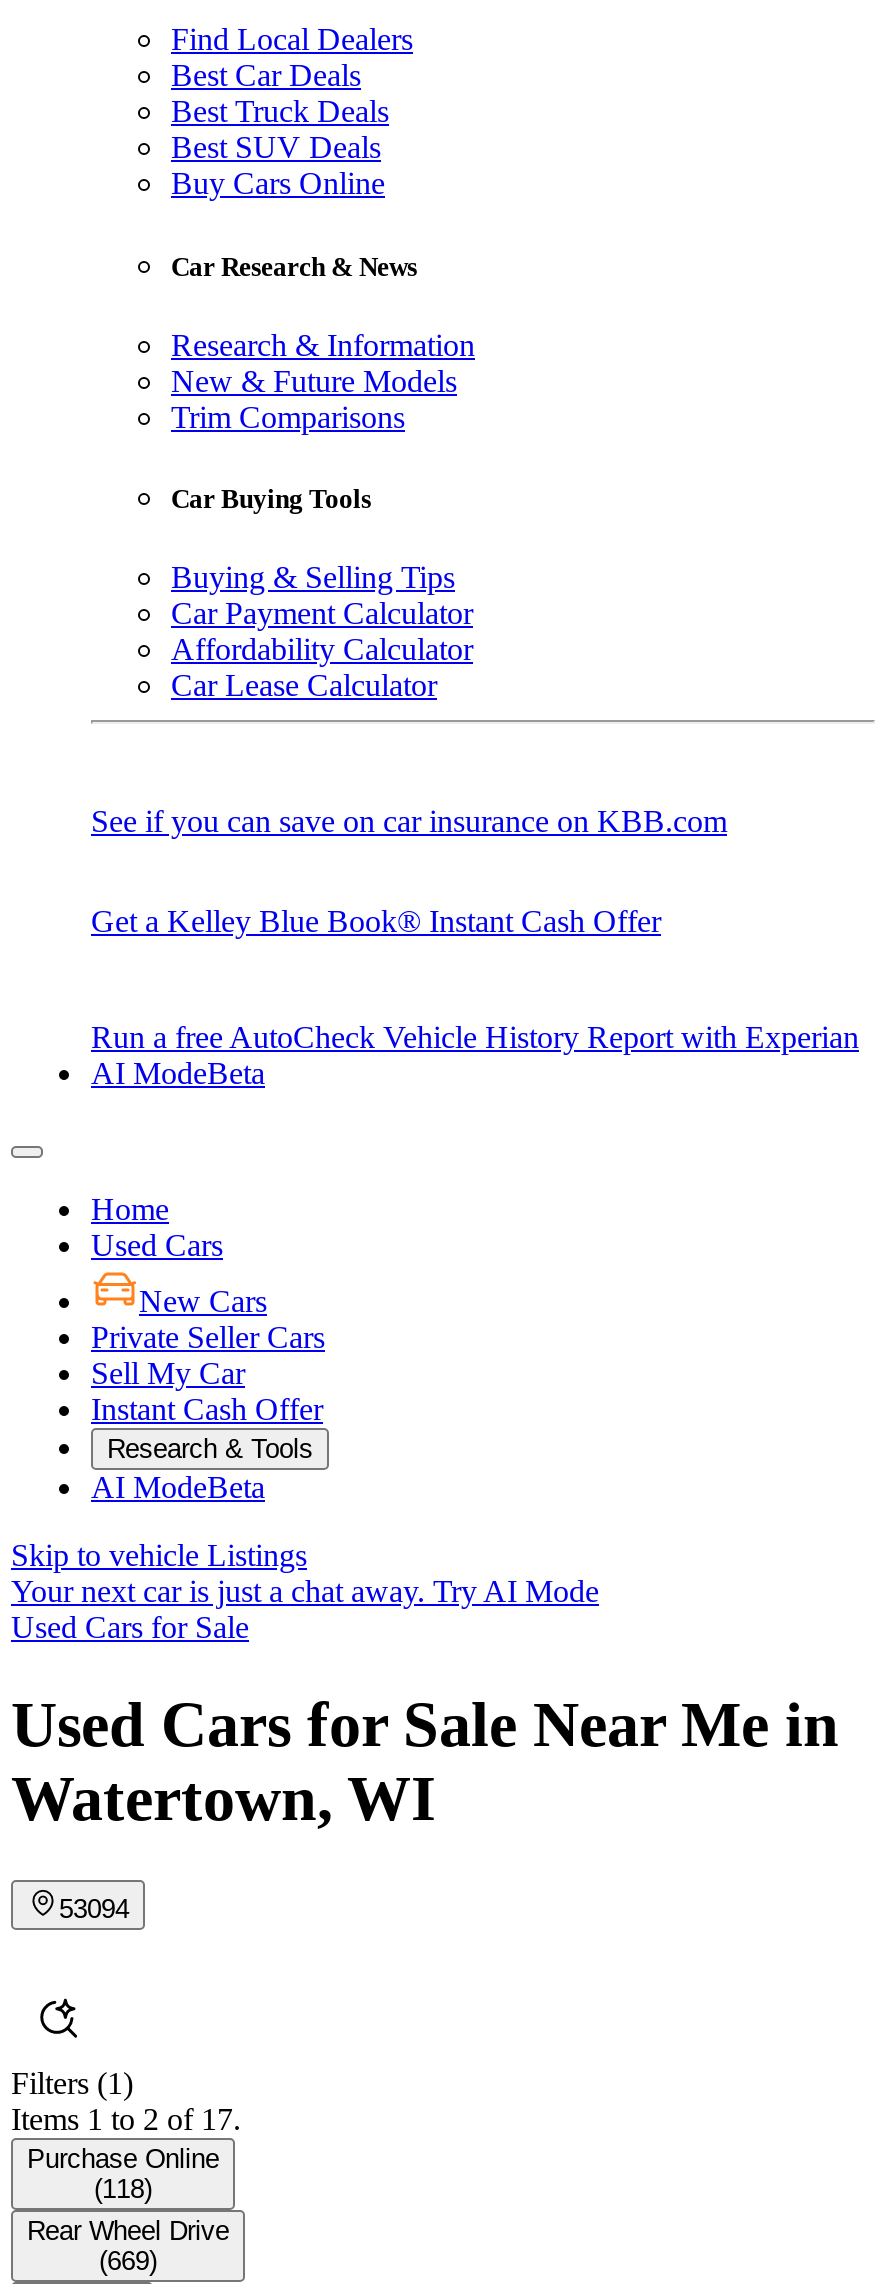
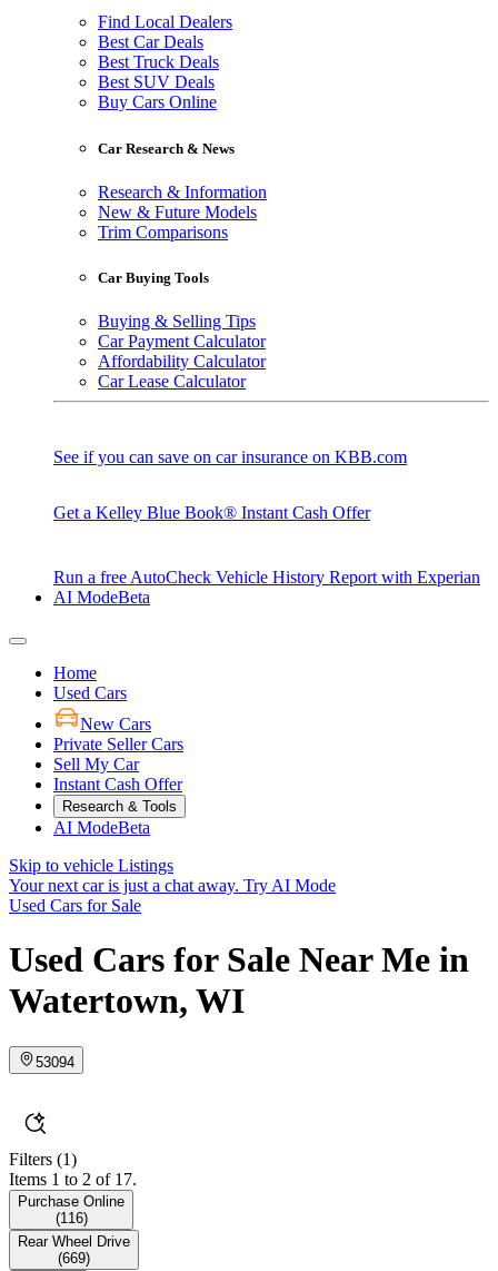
[94,2174,152,2204] (118) -> [55,1210,87,1226] (116)

